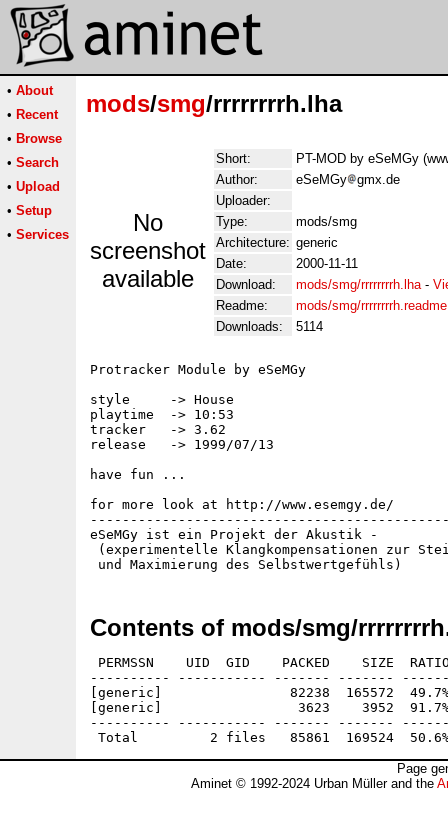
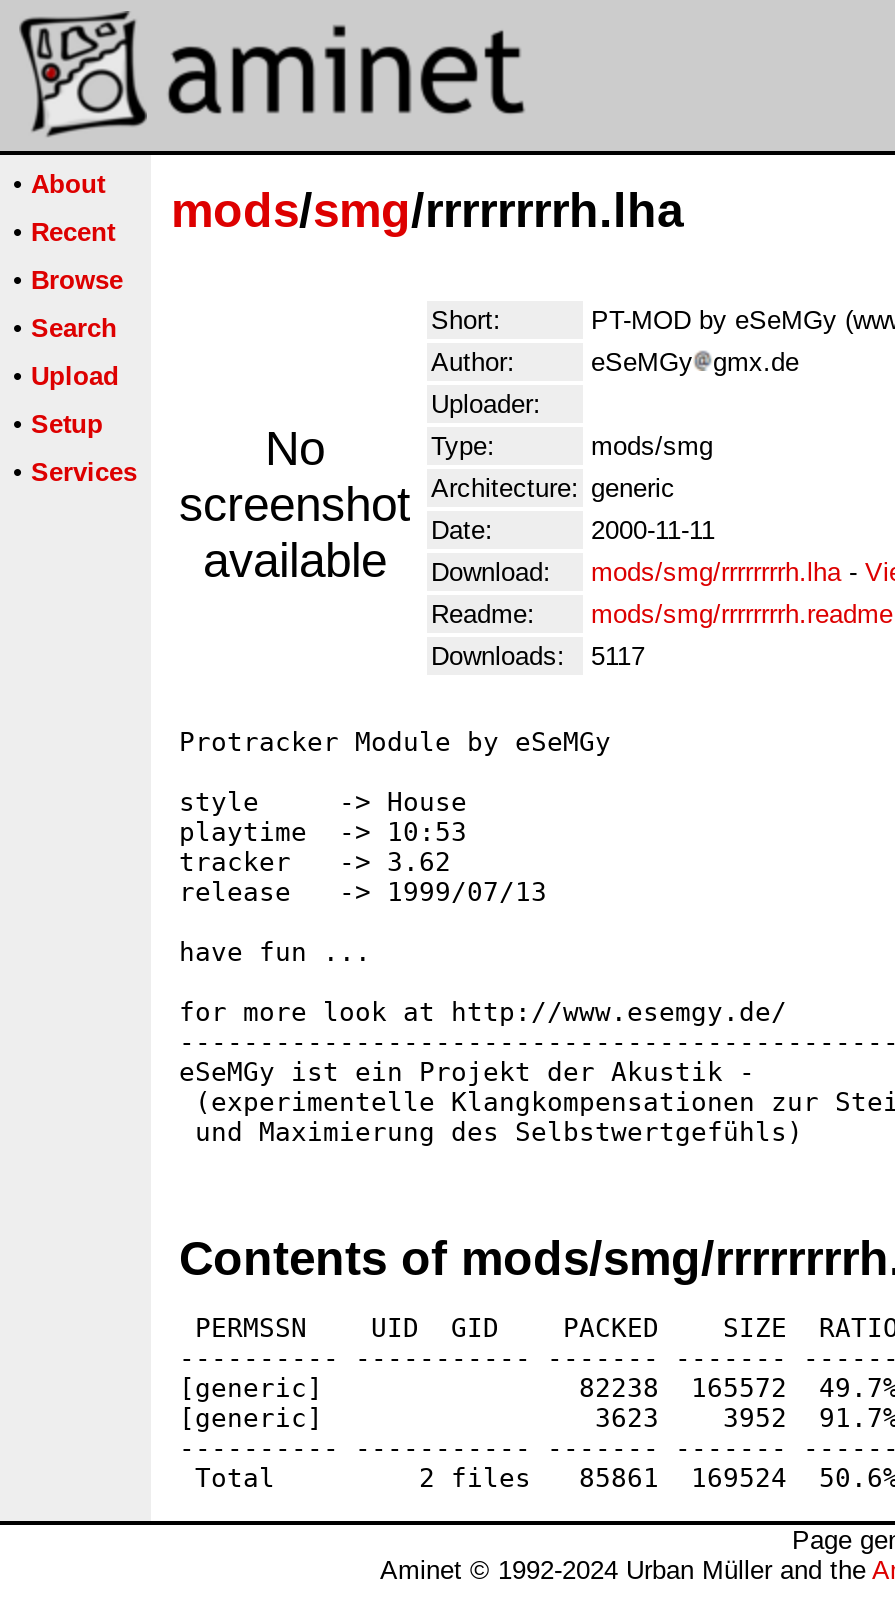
[216,319,323,334] Downloads: 5114 -> [431,641,645,671] Downloads: 5117

